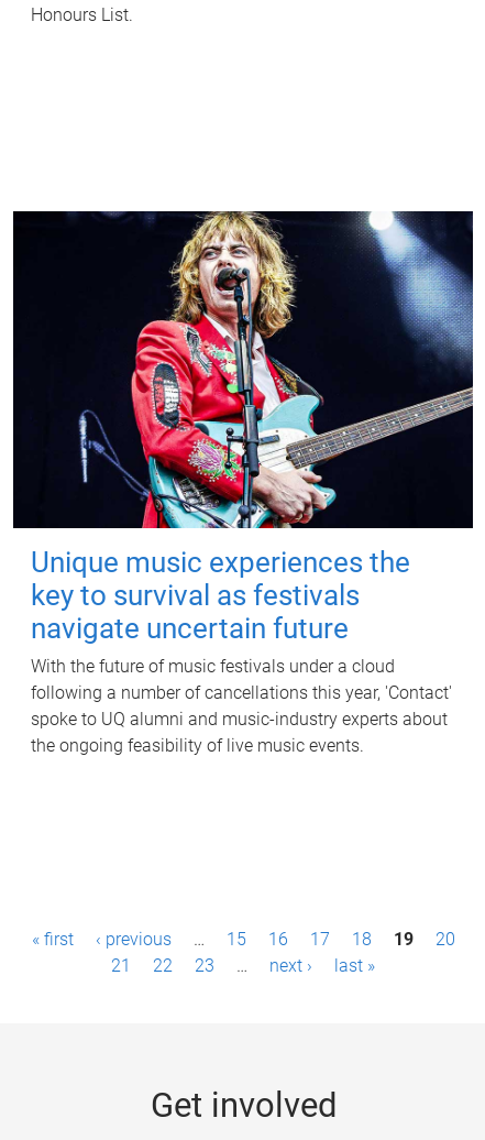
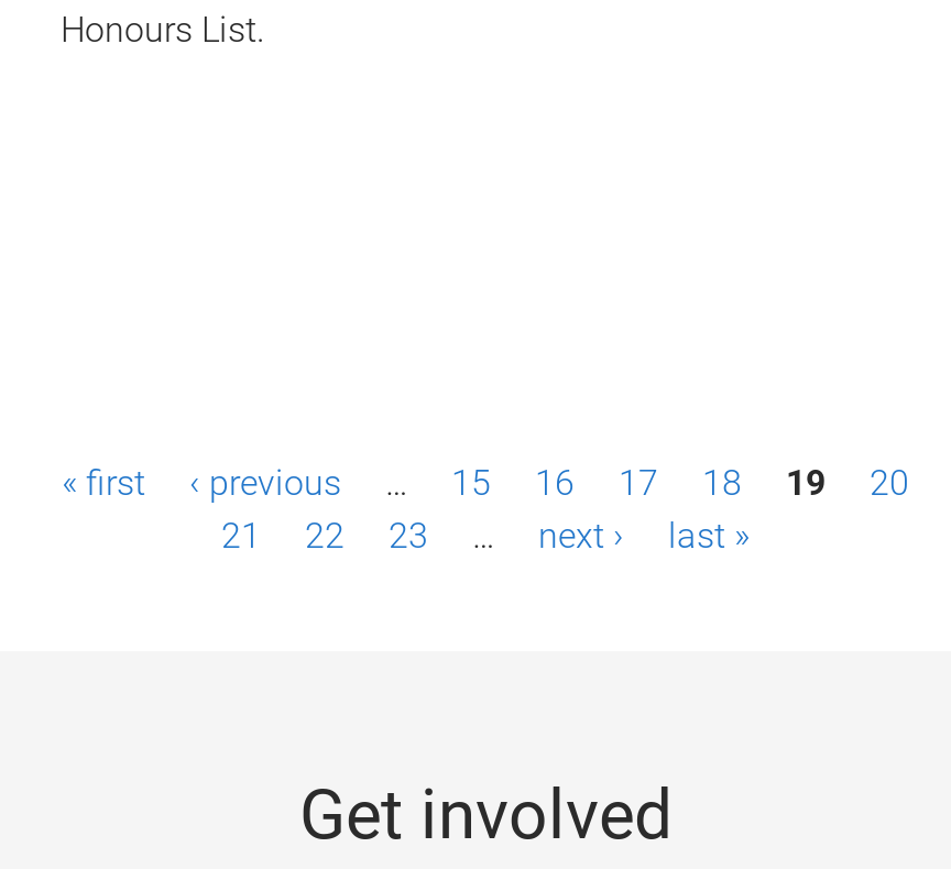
[12,210,474,756] [image] | Unique music experiences the | key to survival as festivals | navigate uncertain future | With the future of music festivals under a cloud | following a number of cancellations this year, 'Contact' | spoke to UQ alumni and music-industry experts about | the ongoing feasibility of live music events. -> none

